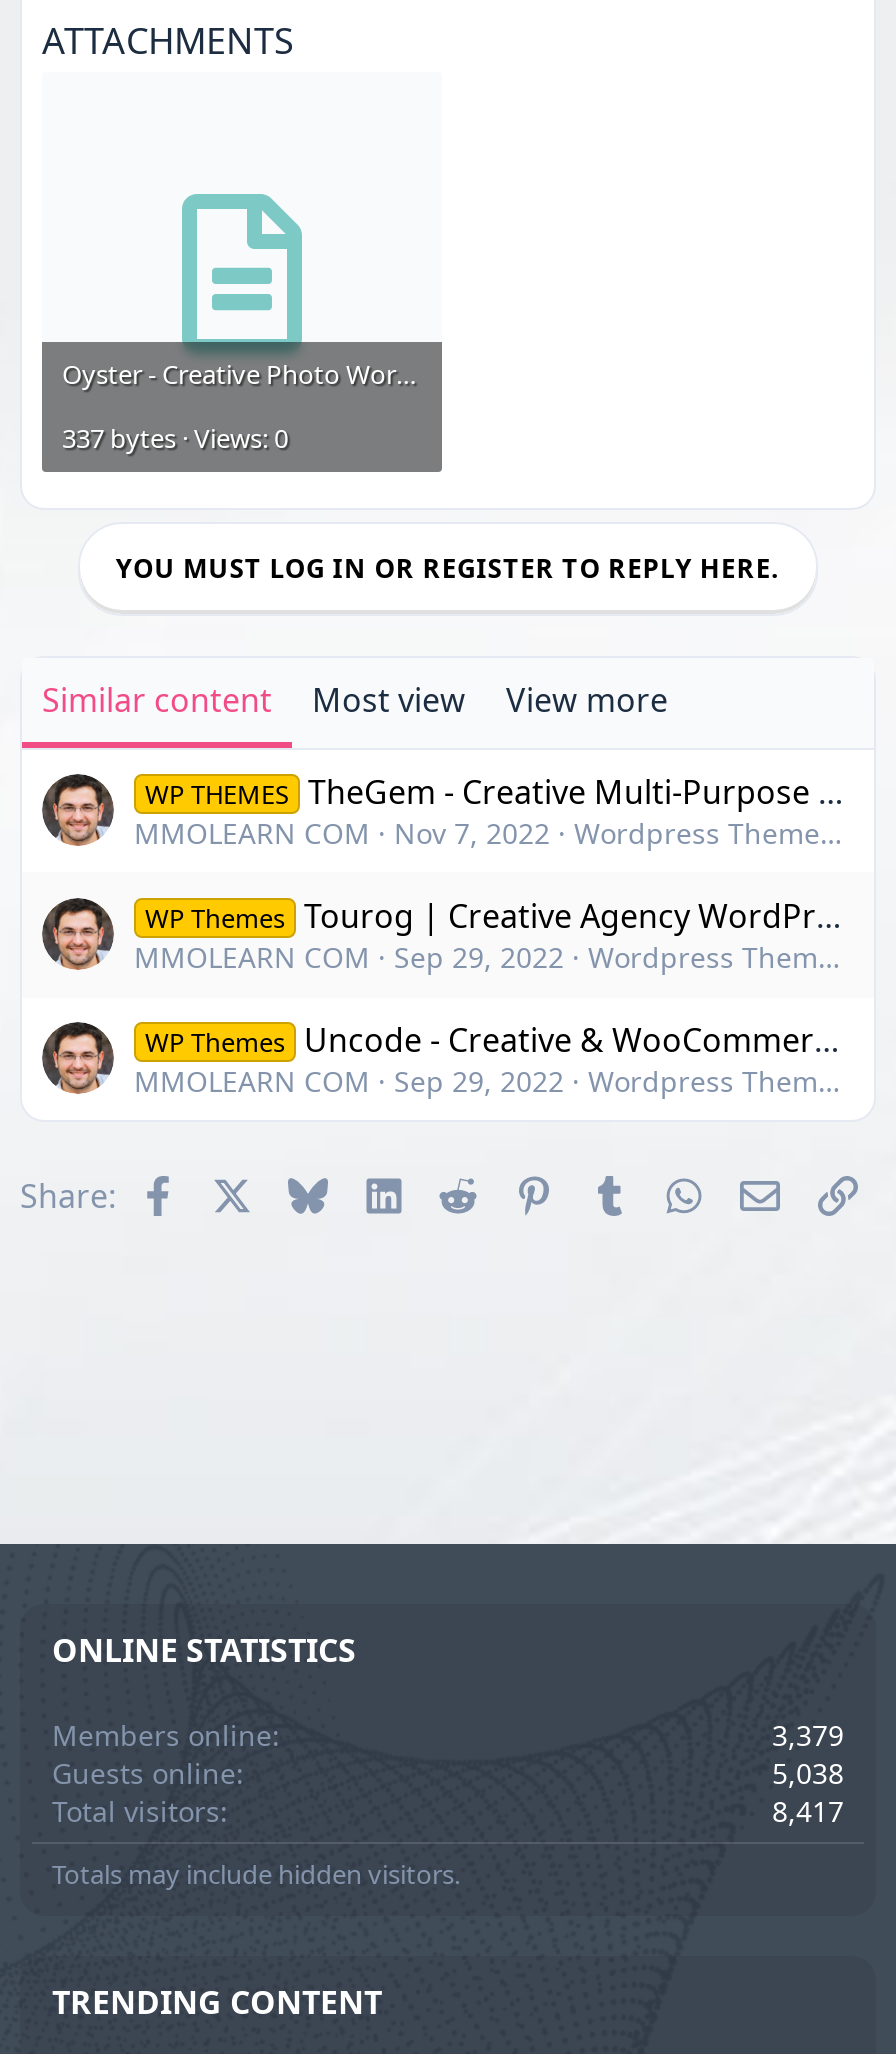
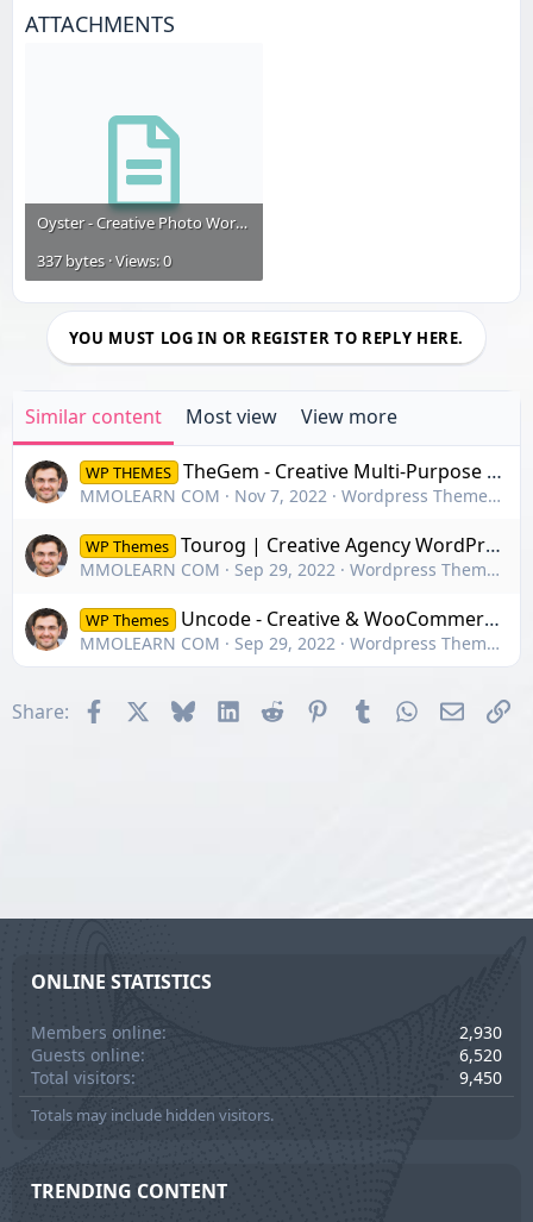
[772,1716,844,1754] 3,379 -> [459,1021,502,1044] 2,930
[772,1754,844,1792] 5,038 -> [459,1044,502,1066] 6,520
[772,1792,844,1830] 8,417 -> [459,1066,502,1089] 9,450

